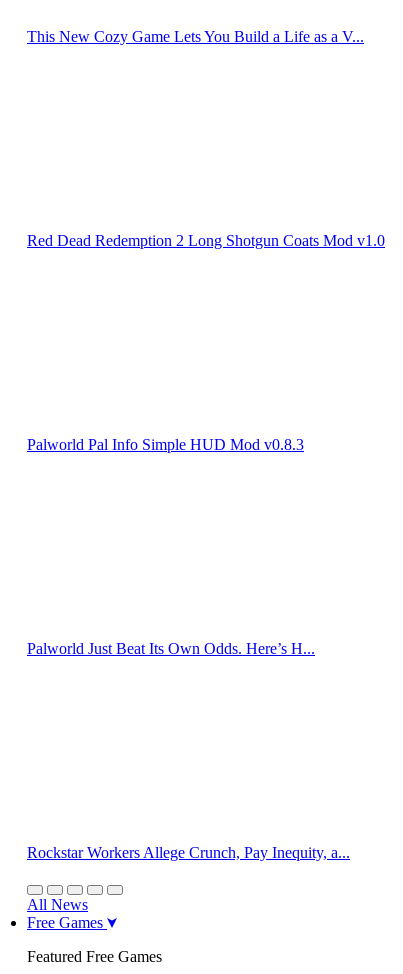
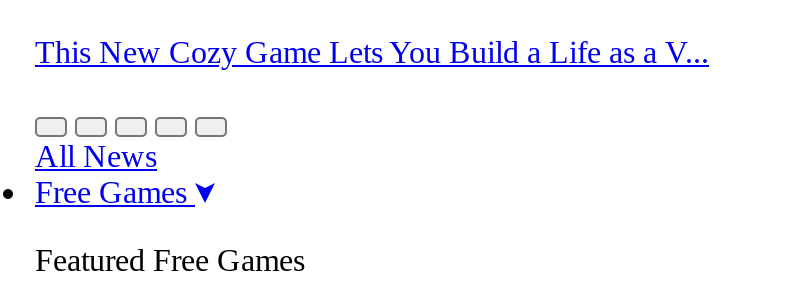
[27,232,385,249] Red Dead Redemption 2 Long Shotgun Coats Mod v1.0 -> none
[27,436,304,453] Palworld Pal Info Simple HUD Mod v0.8.3 -> none
[27,640,315,657] Palworld Just Beat Its Own Odds. Here’s H... -> none
[27,844,350,861] Rockstar Workers Allege Crunch, Pay Inequity, a... -> none

